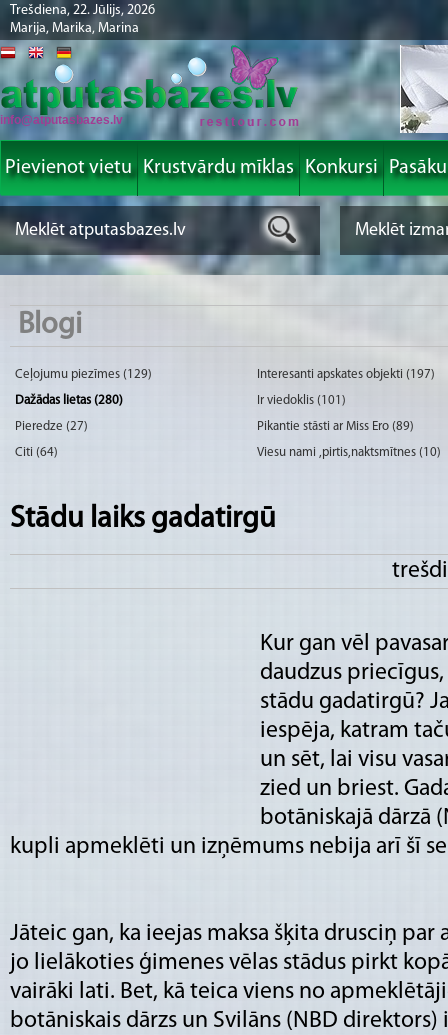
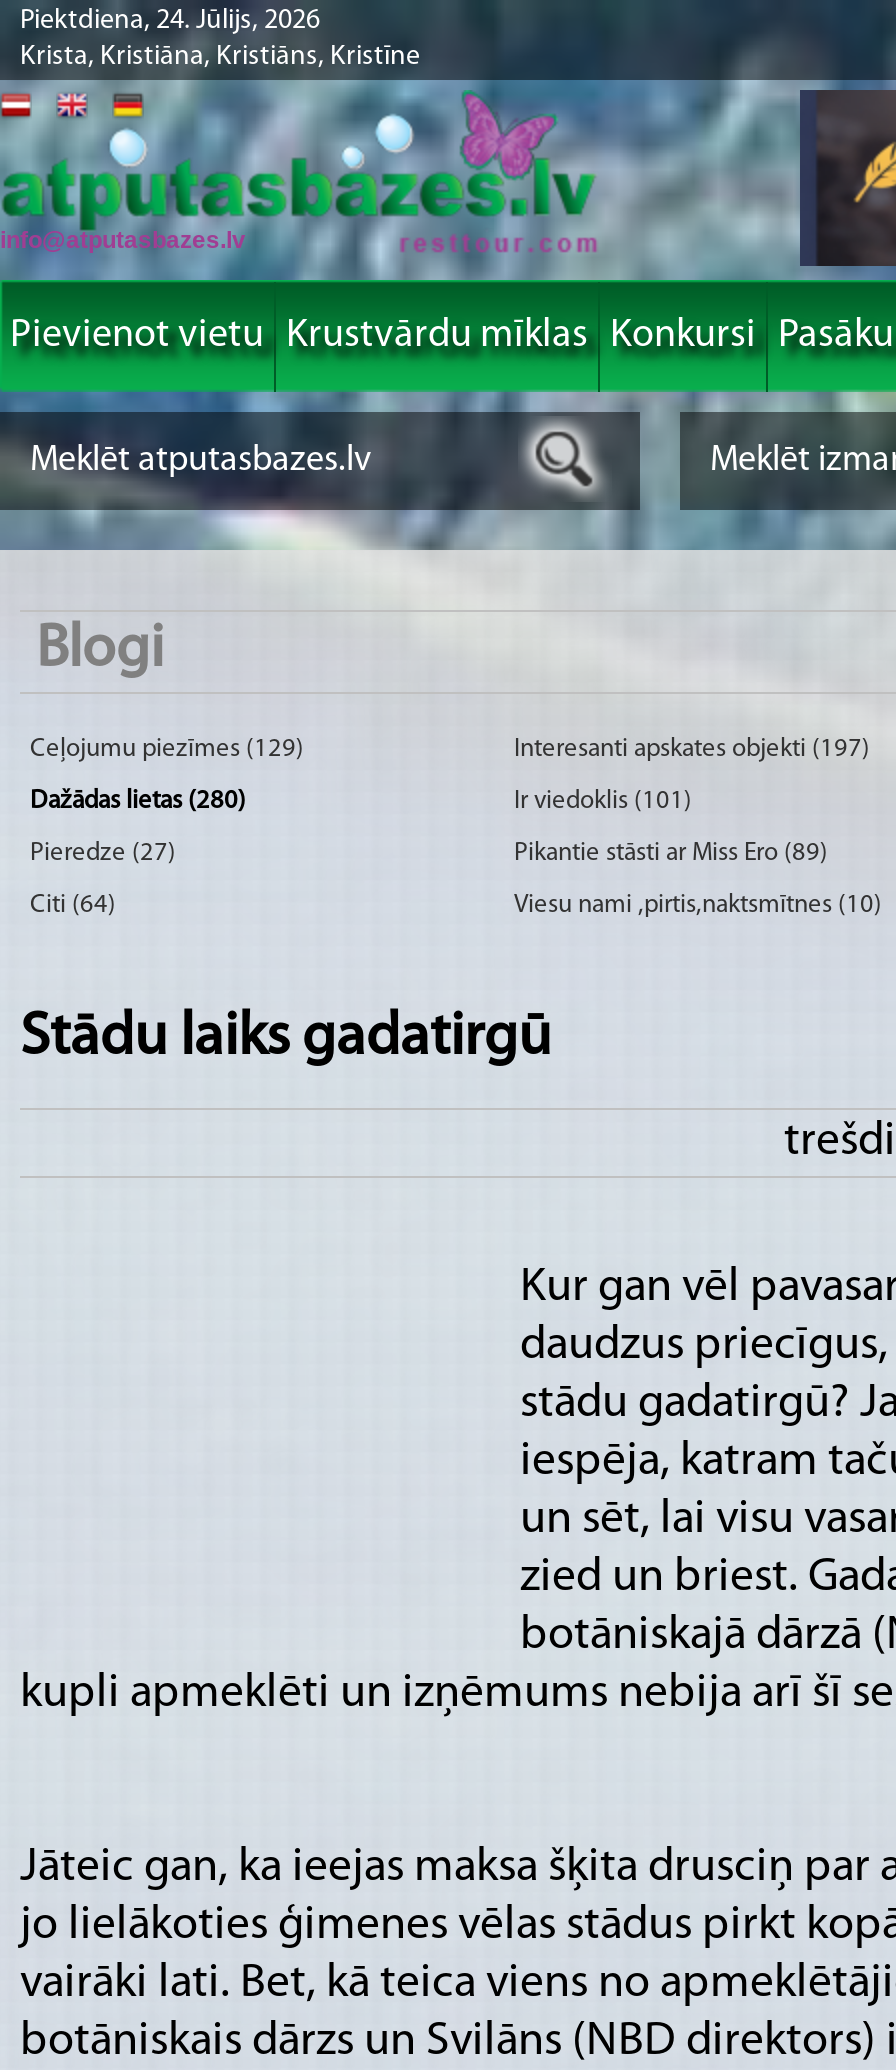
[10,3,155,36] Trešdiena, 22. Jūlijs, 2026 | Marija, Marika, Marina -> [20,6,420,72] Piektdiena, 24. Jūlijs, 2026 | Krista, Kristiāna, Kristiāns, Kristīne
[399,44,445,134] [image] -> [798,88,890,268] [image]

